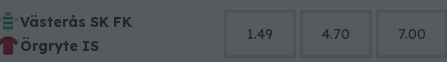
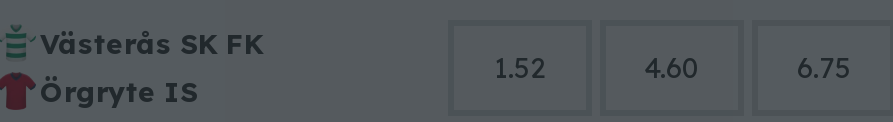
[247,25,426,43] 1.49 | 4.70 | 7.00 -> [494,49,851,85] 1.52 | 4.60 | 6.75

